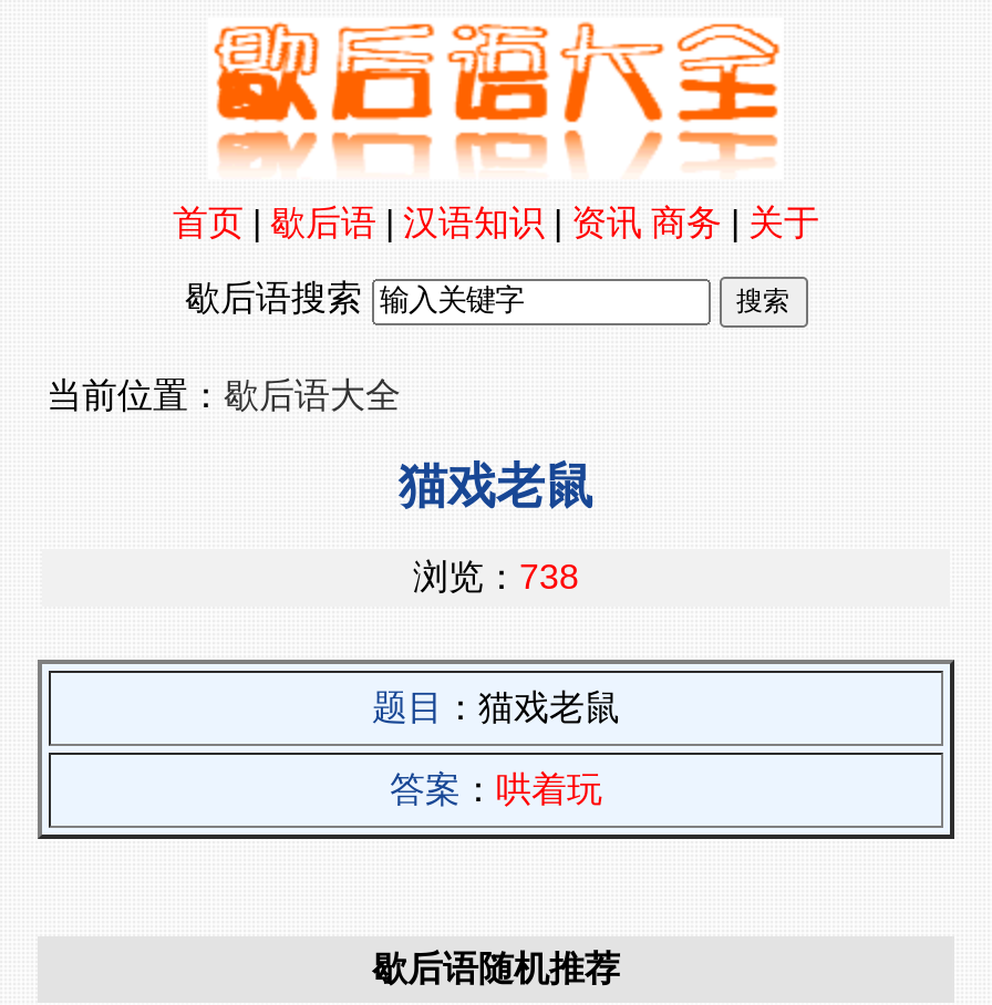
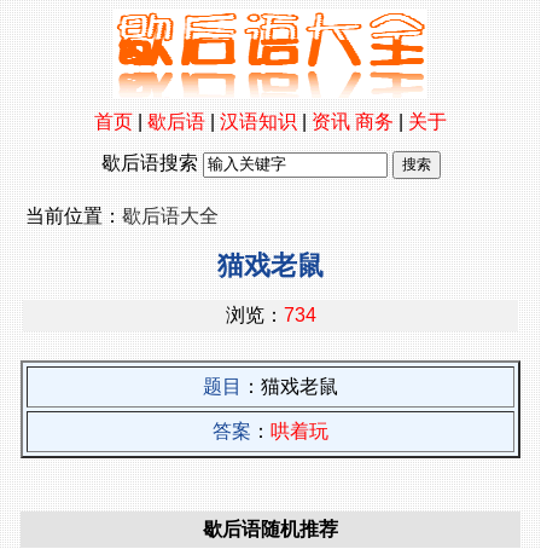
[413,558,579,595] 浏览：738 -> [225,305,316,325] 浏览：734

